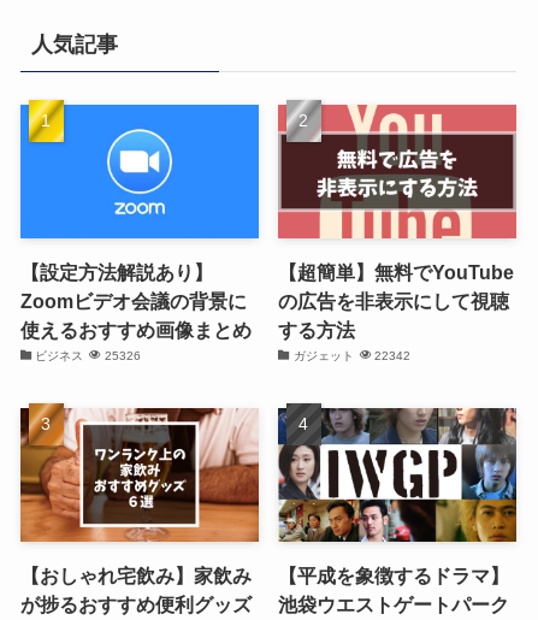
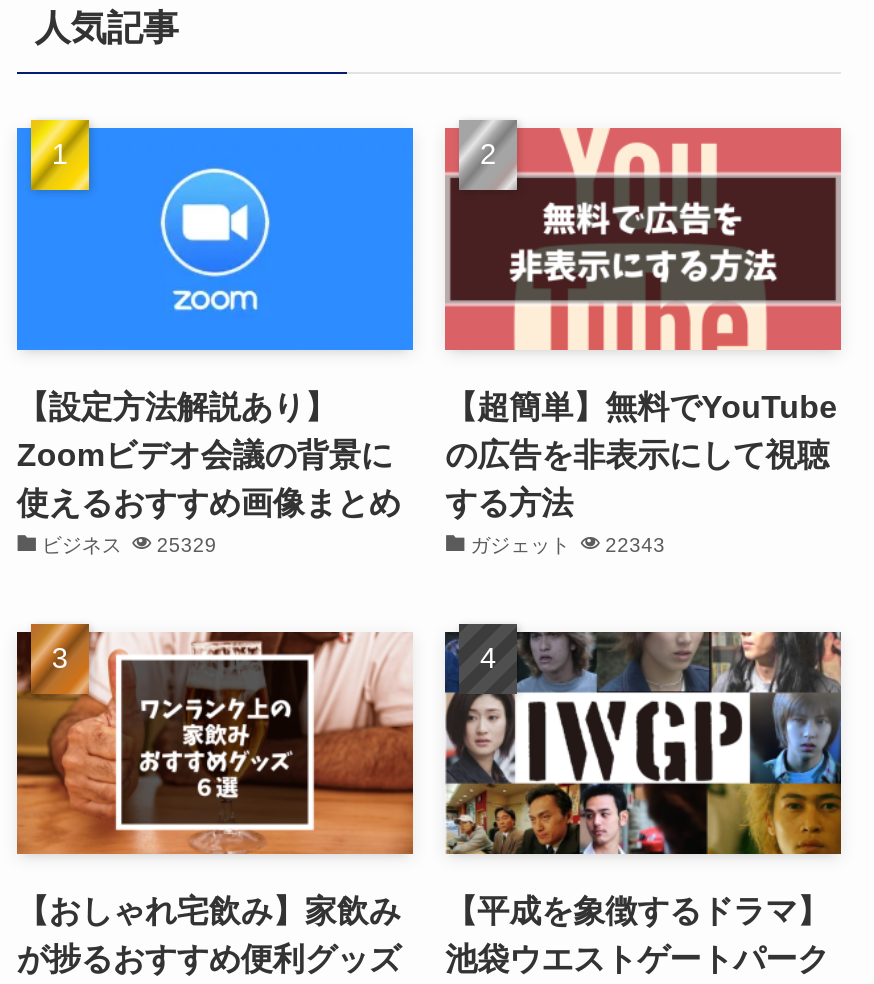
[35,349,141,363] ビジネス 25326 -> [42,535,217,557] ビジネス 25329
[293,349,411,363] ガジェット 22342 -> [470,535,665,557] ガジェット 22343

